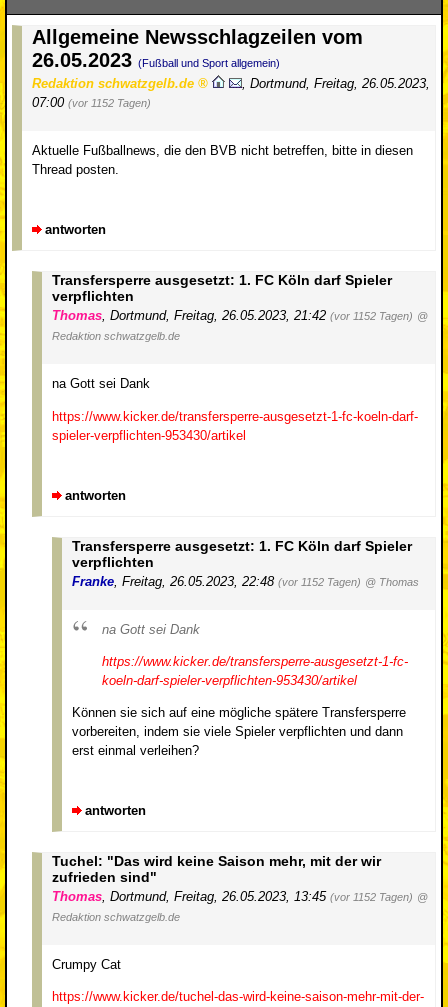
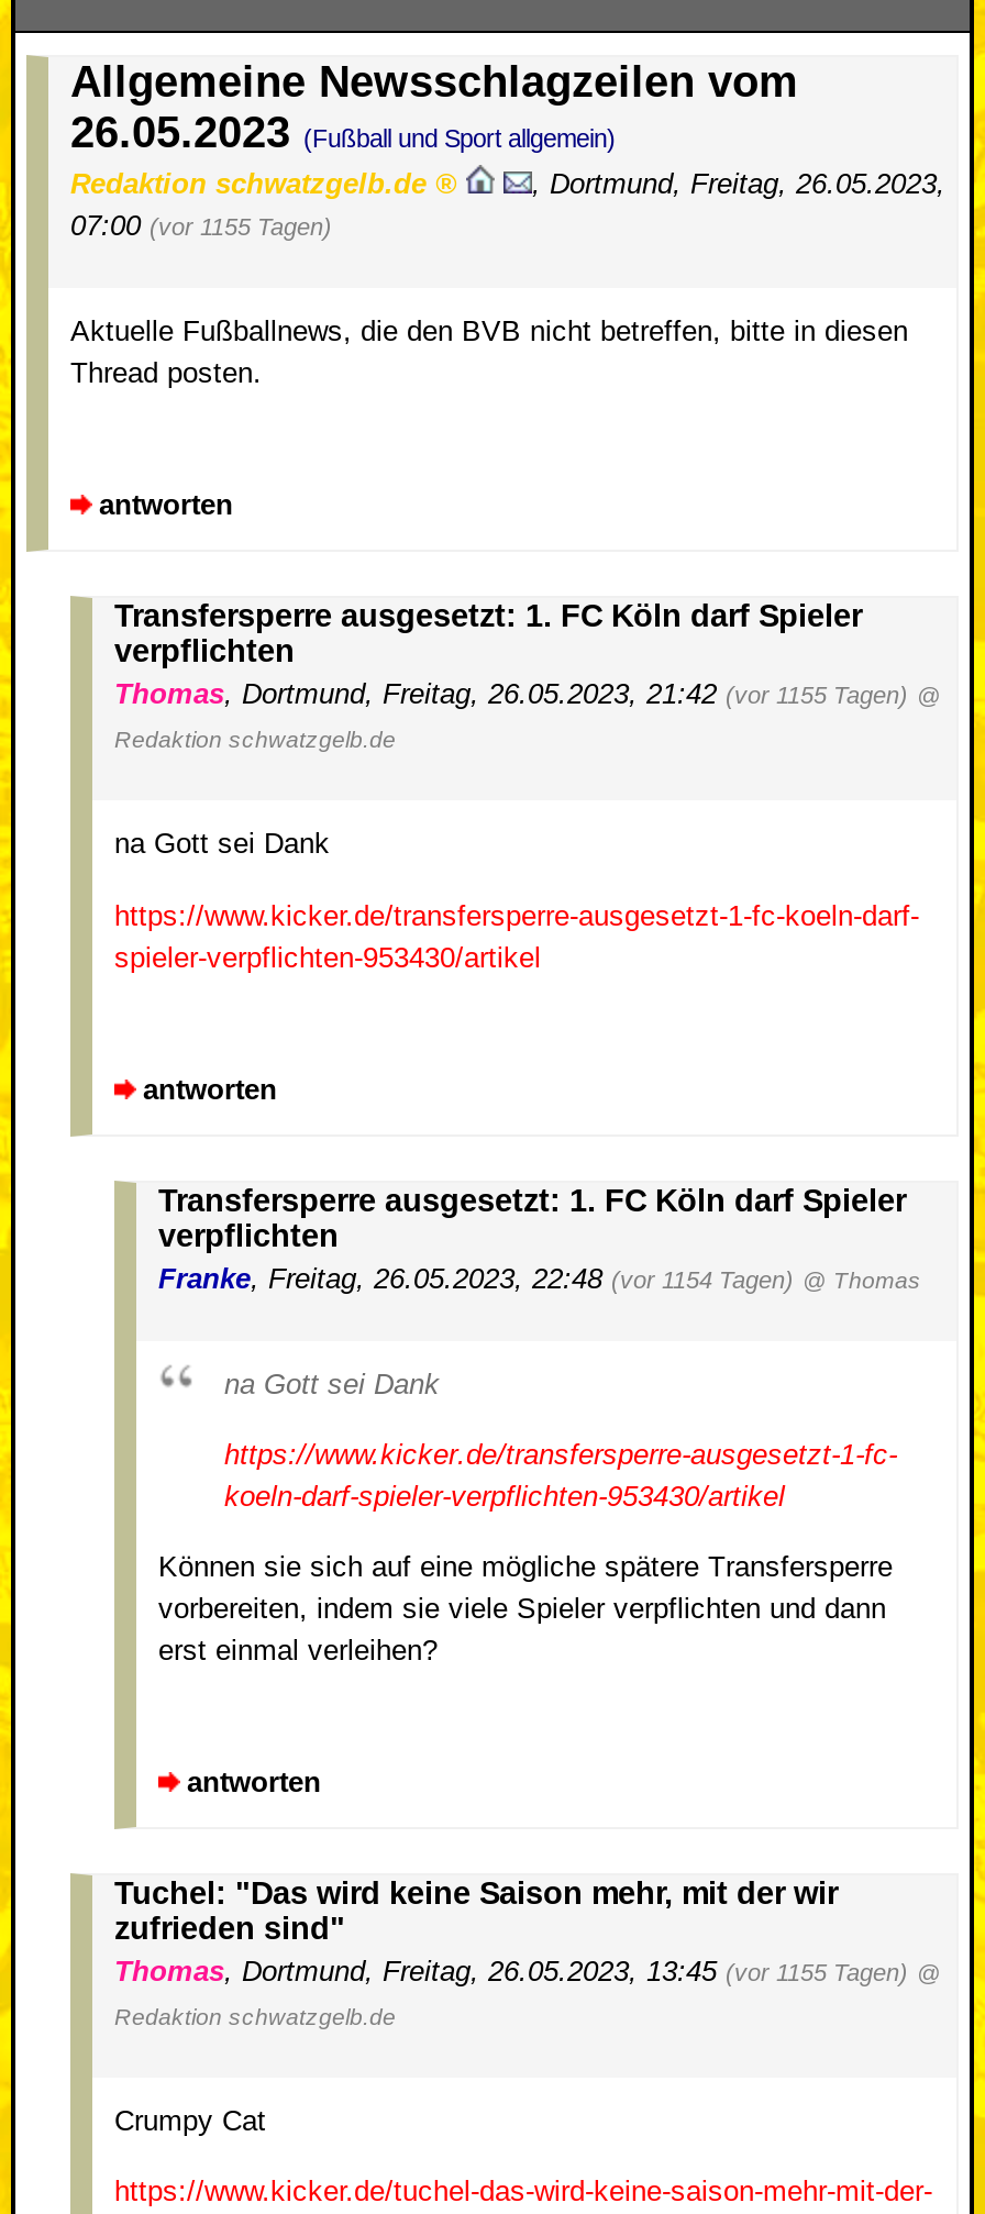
[32,95,151,110] 07:00 (vor 1152 Tagen) -> [70,209,332,242] 07:00 (vor 1155 Tagen)
[52,308,428,323] Thomas, Dortmund, Freitag, 26.05.2023, 21:42 (vor 1152 Tagen) @ -> [114,678,941,711] Thomas, Dortmund, Freitag, 26.05.2023, 21:42 (vor 1155 Tagen) @
[72,574,419,589] Franke, Freitag, 26.05.2023, 22:48 (vor 1152 Tagen) @ Thomas -> [158,1261,921,1294] Franke, Freitag, 26.05.2023, 22:48 (vor 1154 Tagen) @ Thomas
[52,889,428,904] Thomas, Dortmund, Freitag, 26.05.2023, 13:45 (vor 1152 Tagen) @ -> [114,1955,941,1988] Thomas, Dortmund, Freitag, 26.05.2023, 13:45 (vor 1155 Tagen) @

